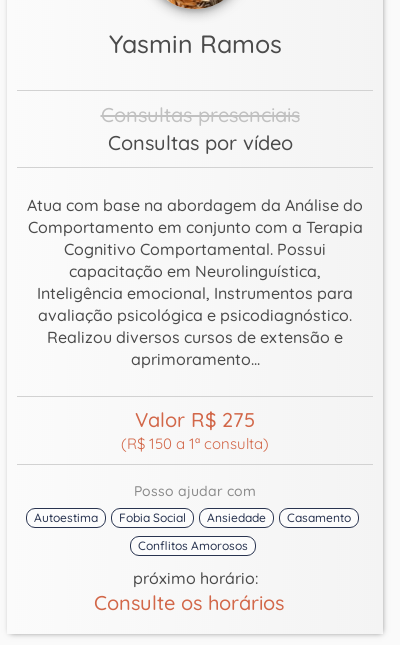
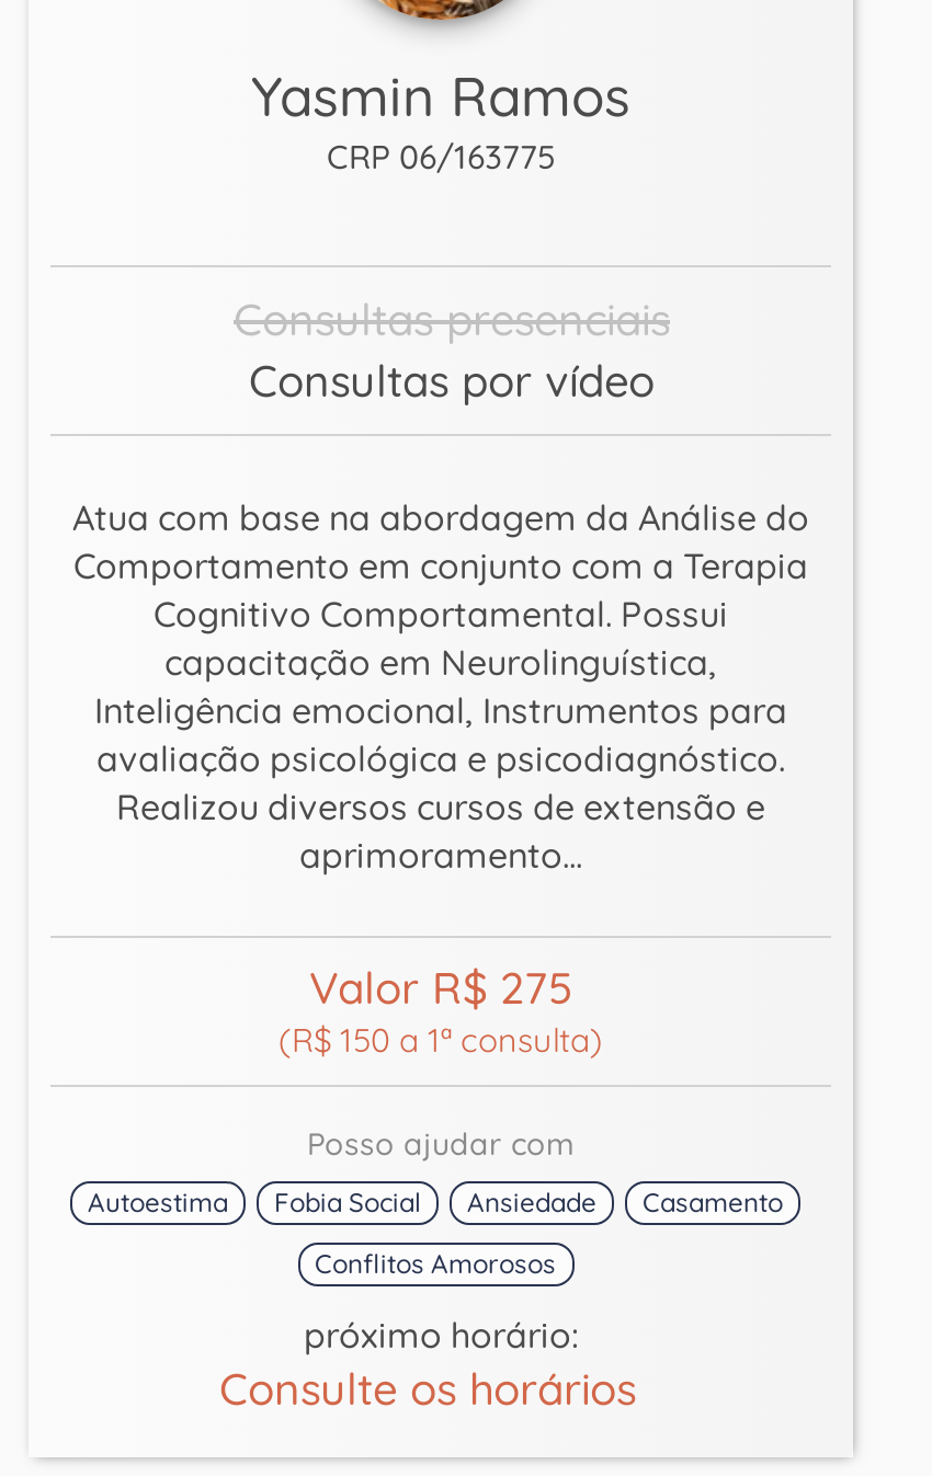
none -> [327,136,555,178] CRP 06/163775

